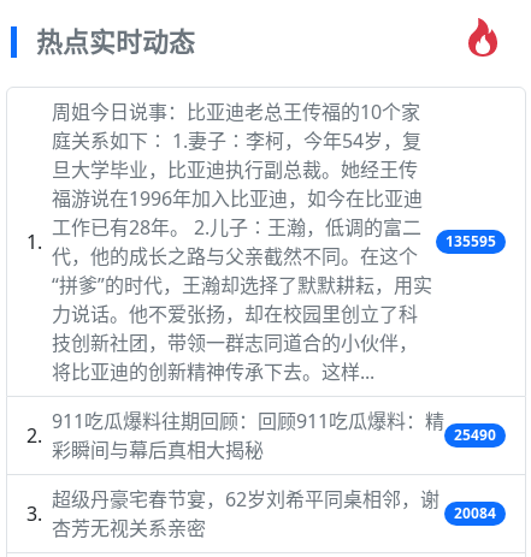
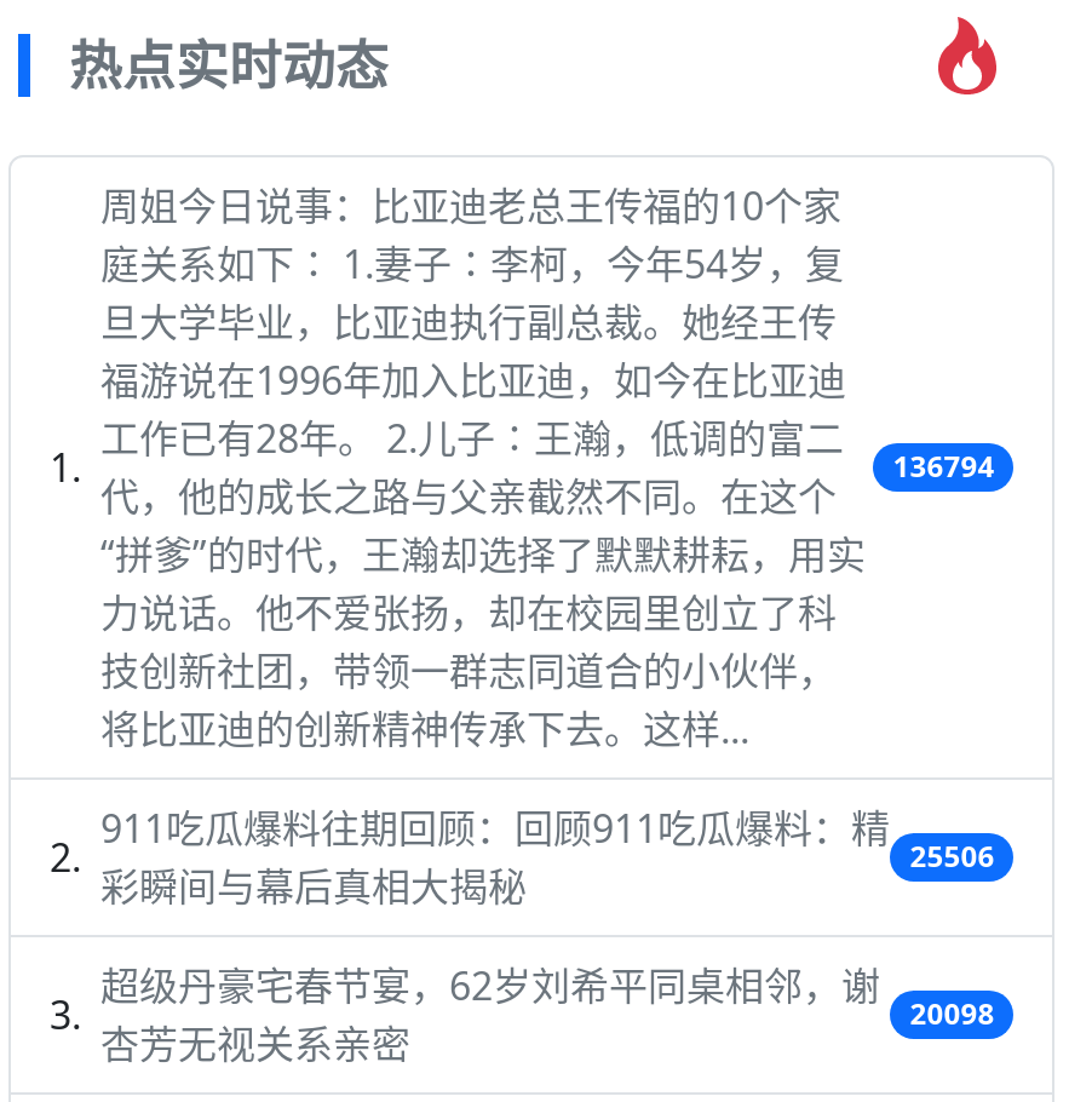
[446,231,496,251] 135595 -> [893,446,994,487] 136794
[454,425,496,445] 25490 -> [910,836,994,877] 25506
[454,503,496,523] 20084 -> [910,993,994,1034] 20098

